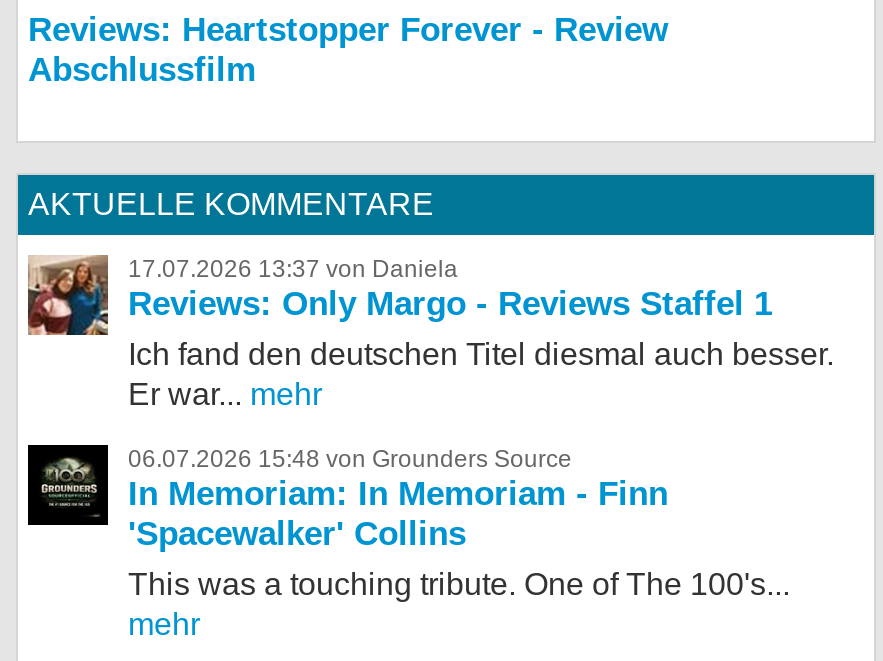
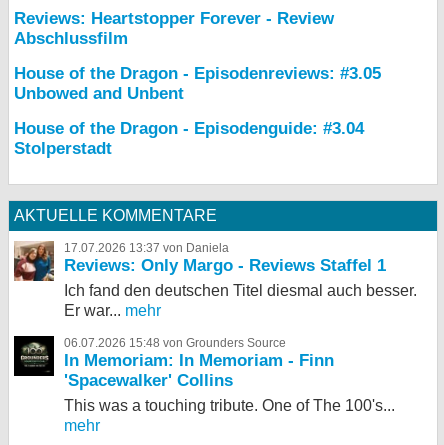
none -> [14,64,381,158] House of the Dragon - Episodenreviews: #3.05 | Unbowed and Unbent | House of the Dragon - Episodenguide: #3.04 | Stolperstadt

